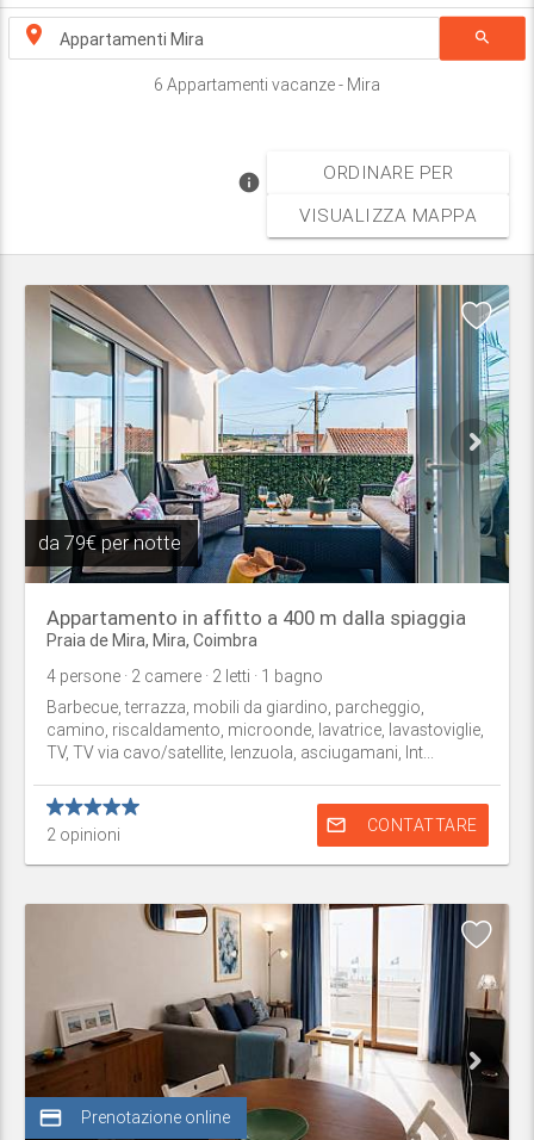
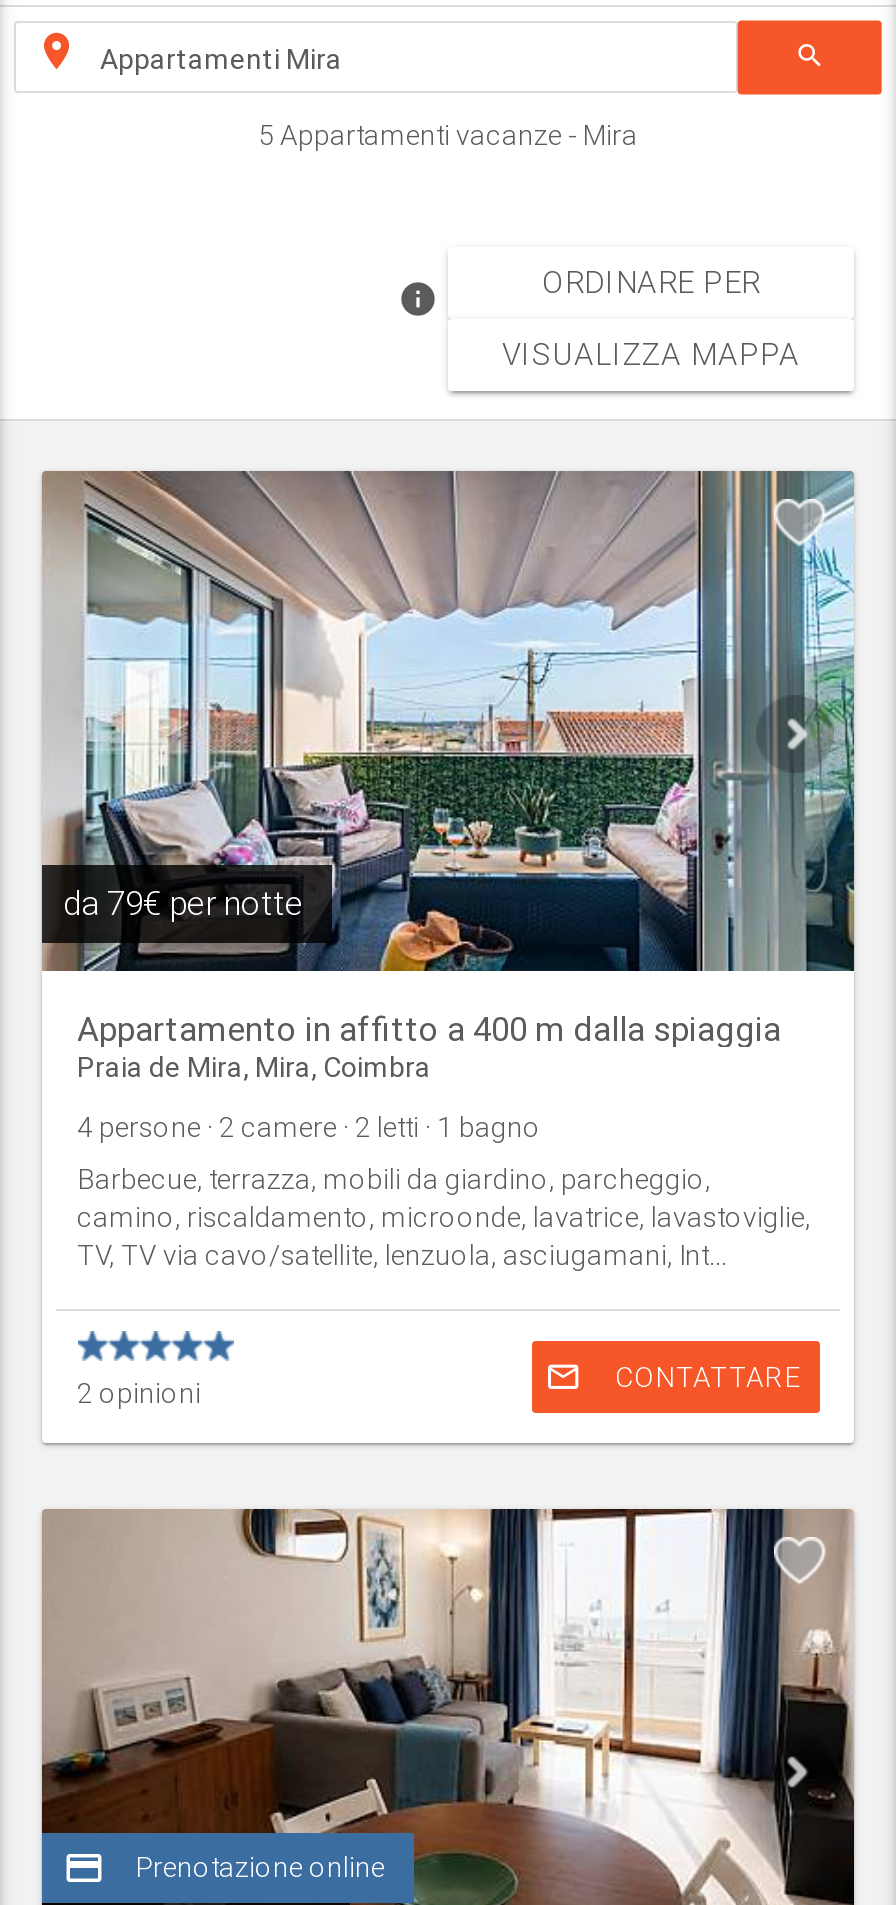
[154,74,380,96] 6 Appartamenti vacanze - Mira -> [258,118,638,154] 5 Appartamenti vacanze - Mira

